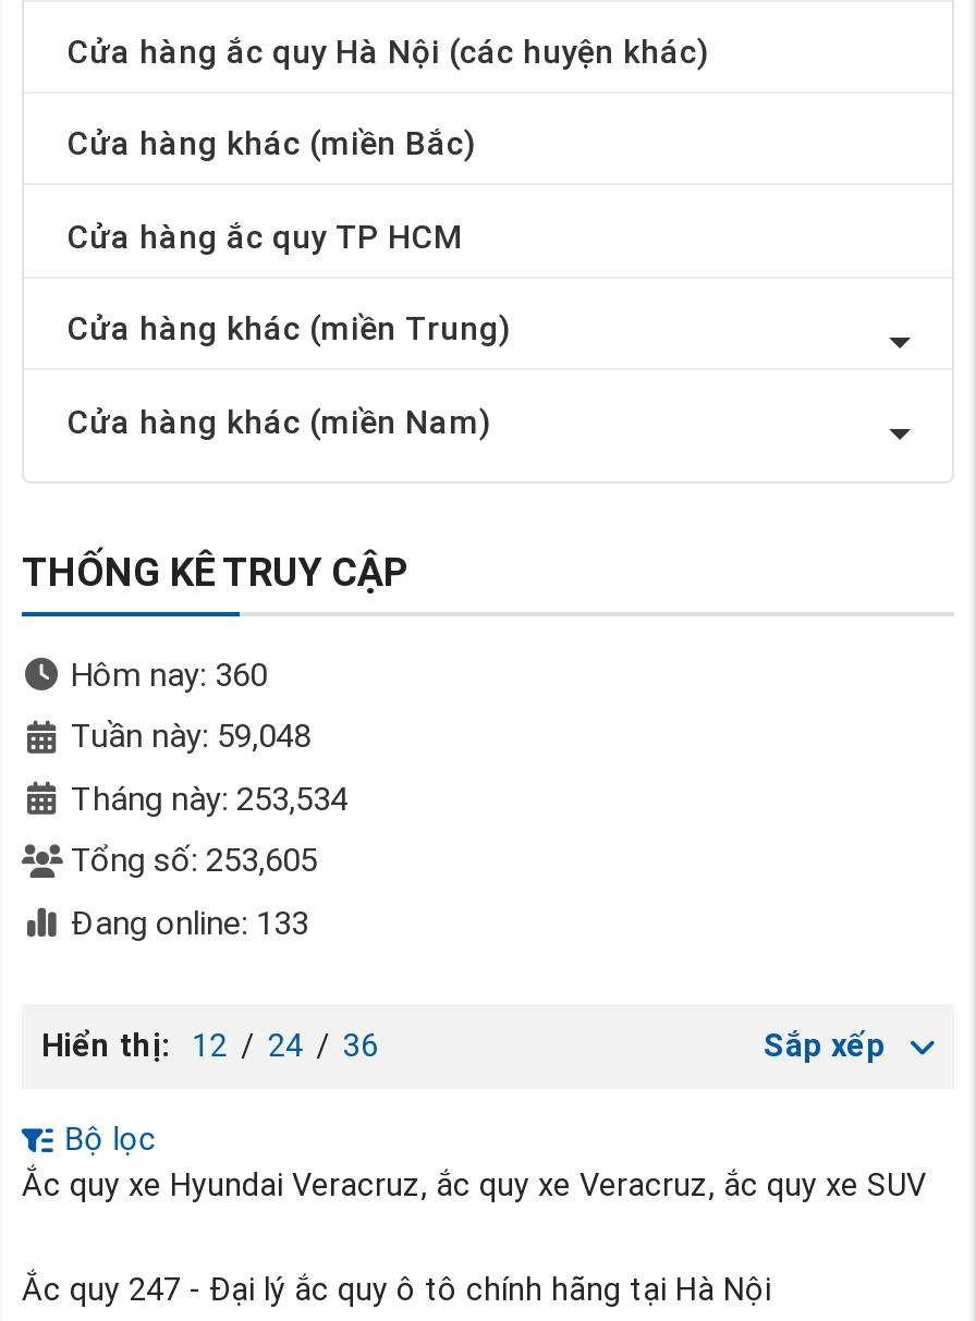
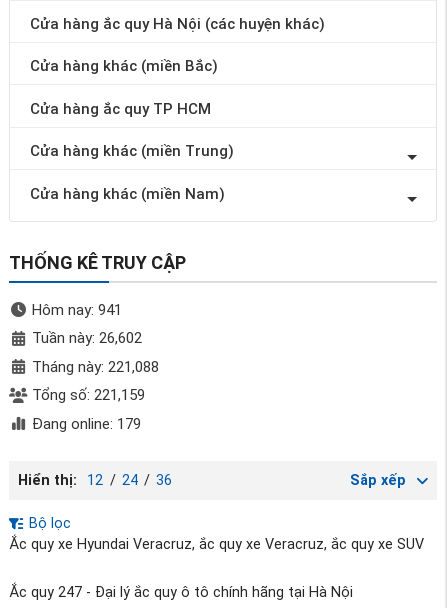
[71,655,267,694] Hôm nay: 360 -> [31,300,121,318] Hôm nay: 941
[71,717,310,756] Tuần này: 59,048 -> [31,329,141,347] Tuần này: 26,602
[71,779,347,818] Tháng này: 253,534 -> [31,357,158,375] Tháng này: 221,088
[71,841,317,880] Tổng số: 253,605 -> [31,386,144,404] Tổng số: 221,159
[71,903,308,942] Đang online: 133 -> [31,414,140,432] Đang online: 179

